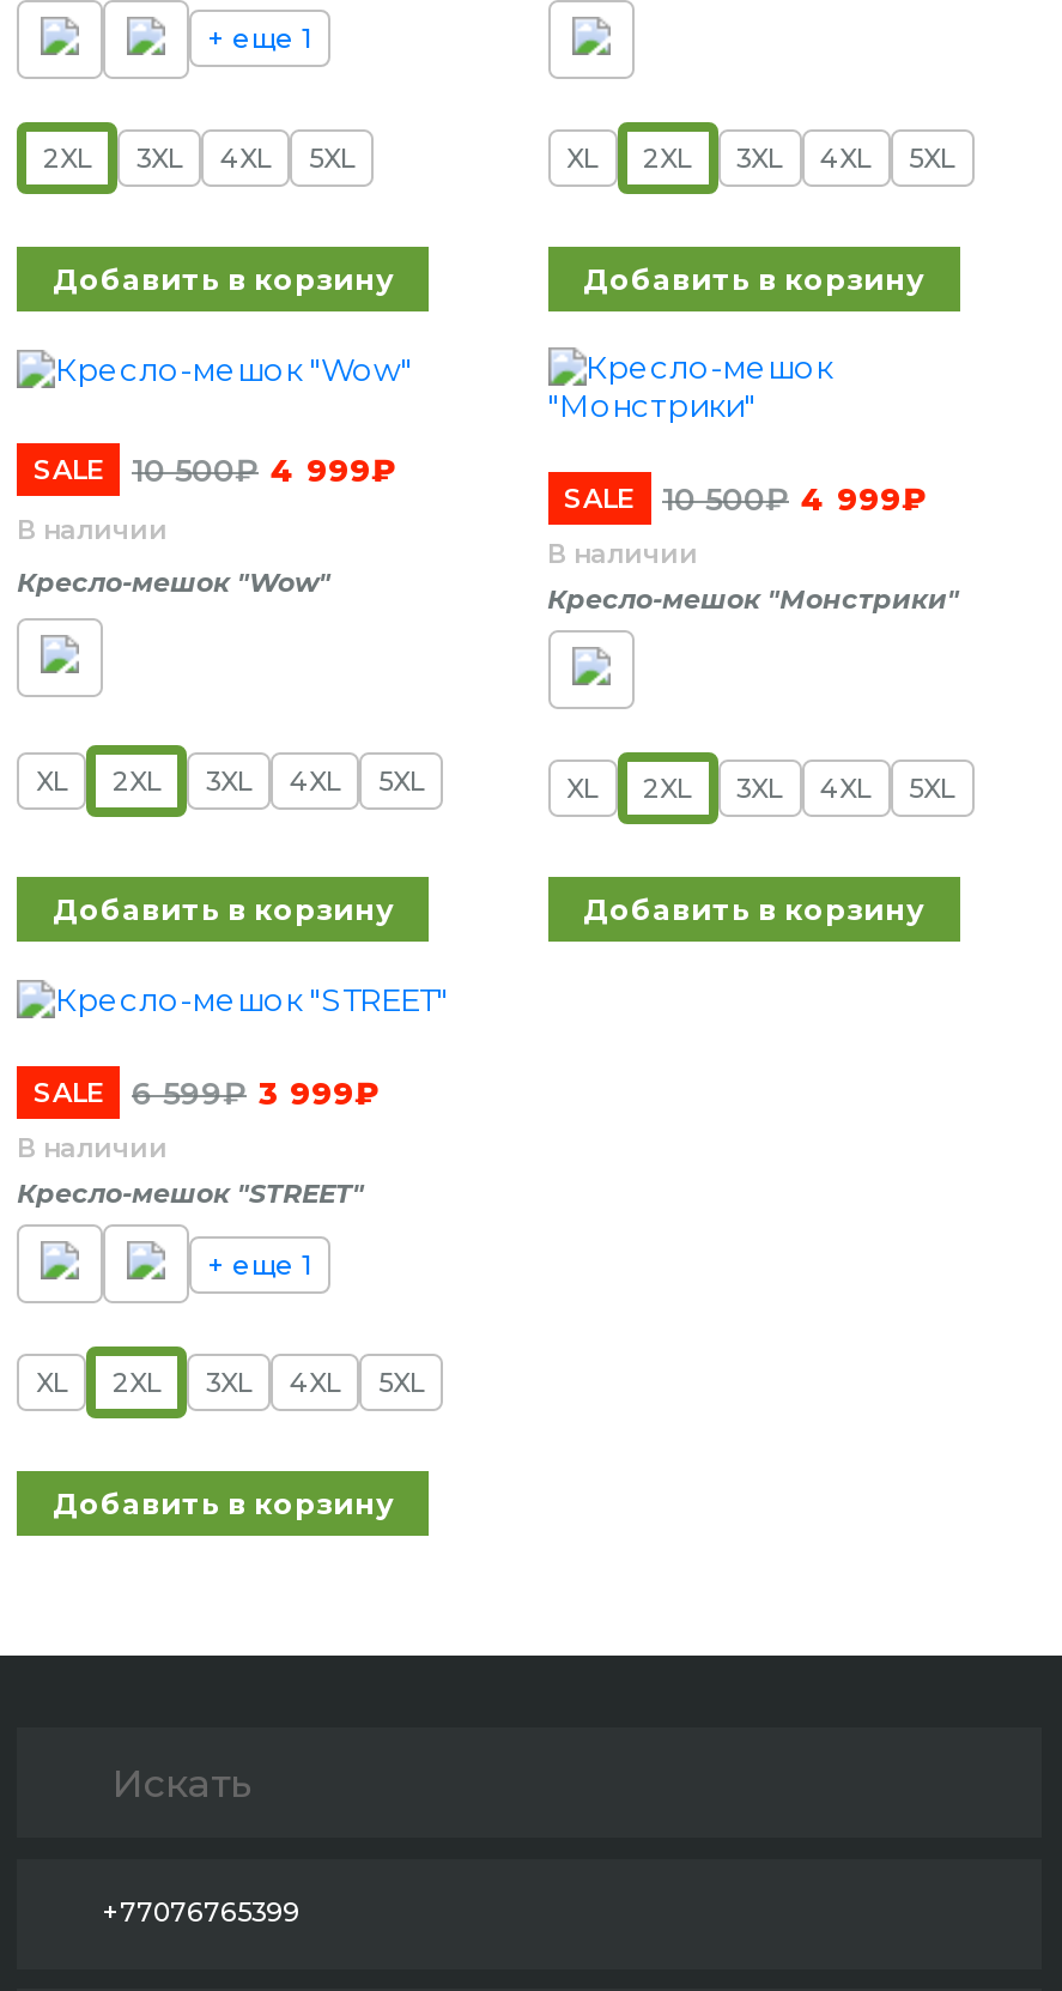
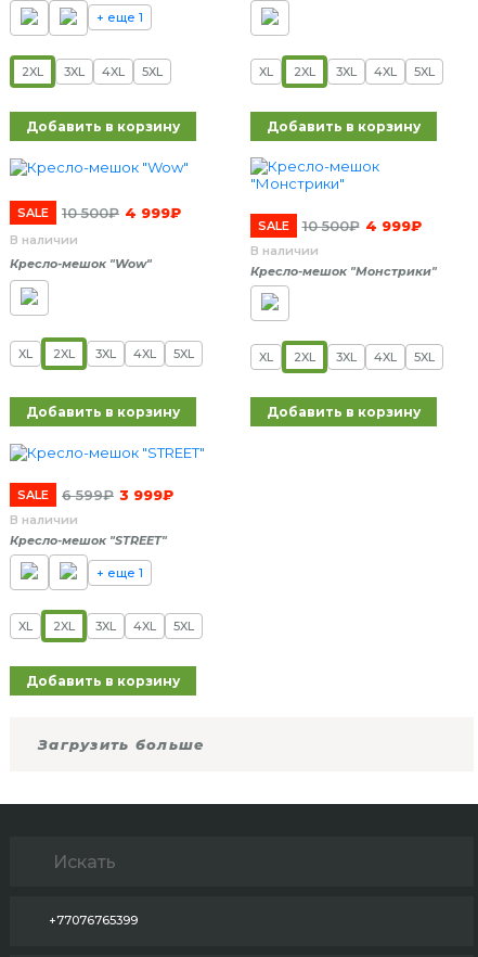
none -> [38,736,204,753] Загрузить больше

